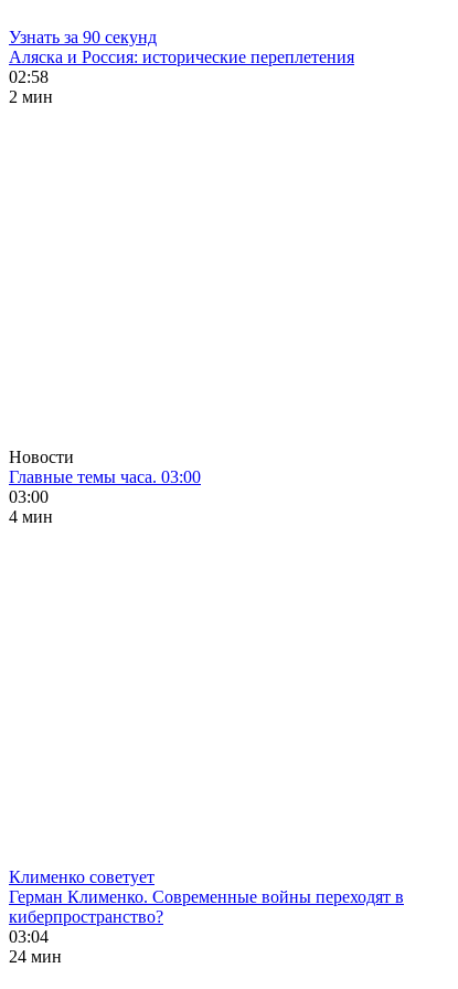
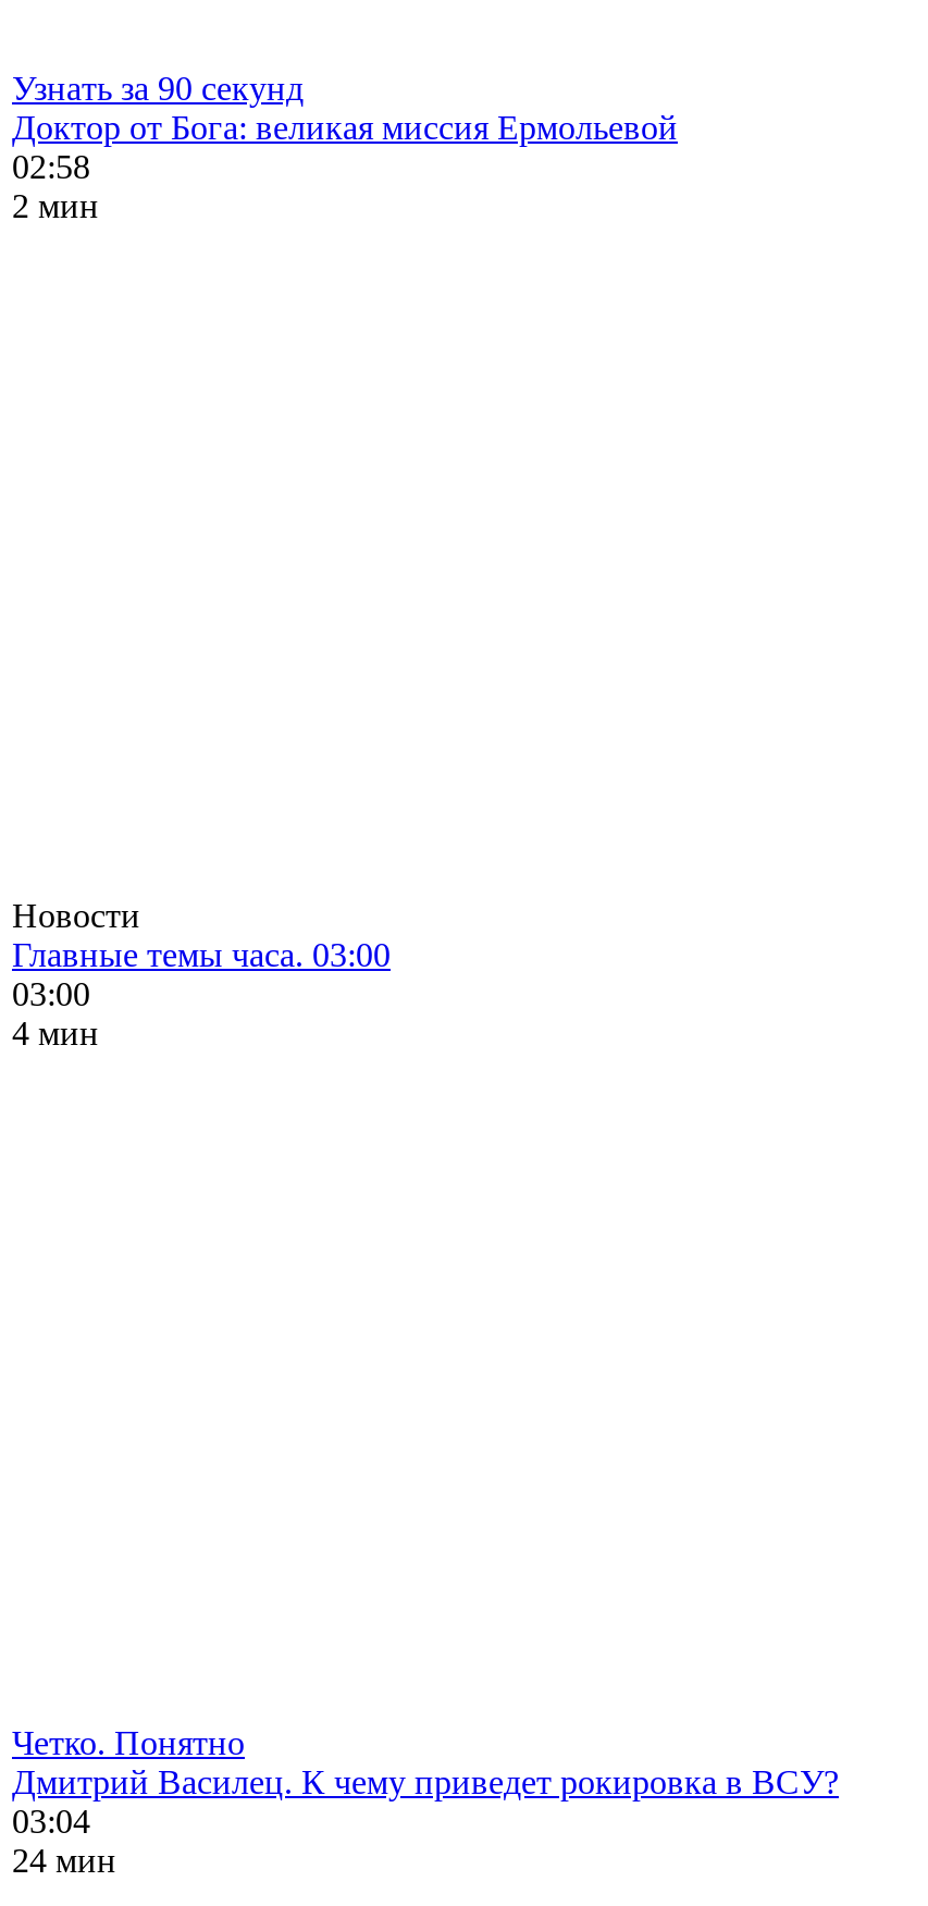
[9,48,354,66] Аляска и Россия: исторические переплетения -> [12,109,678,146] Доктор от Бога: великая миссия Ермольевой
[9,867,404,926] Клименко советует | Герман Клименко. Современные войны переходят в | киберпространство? -> [12,1724,839,1800] Четко. Понятно | Дмитрий Василец. К чему приведет рокировка в ВСУ?

